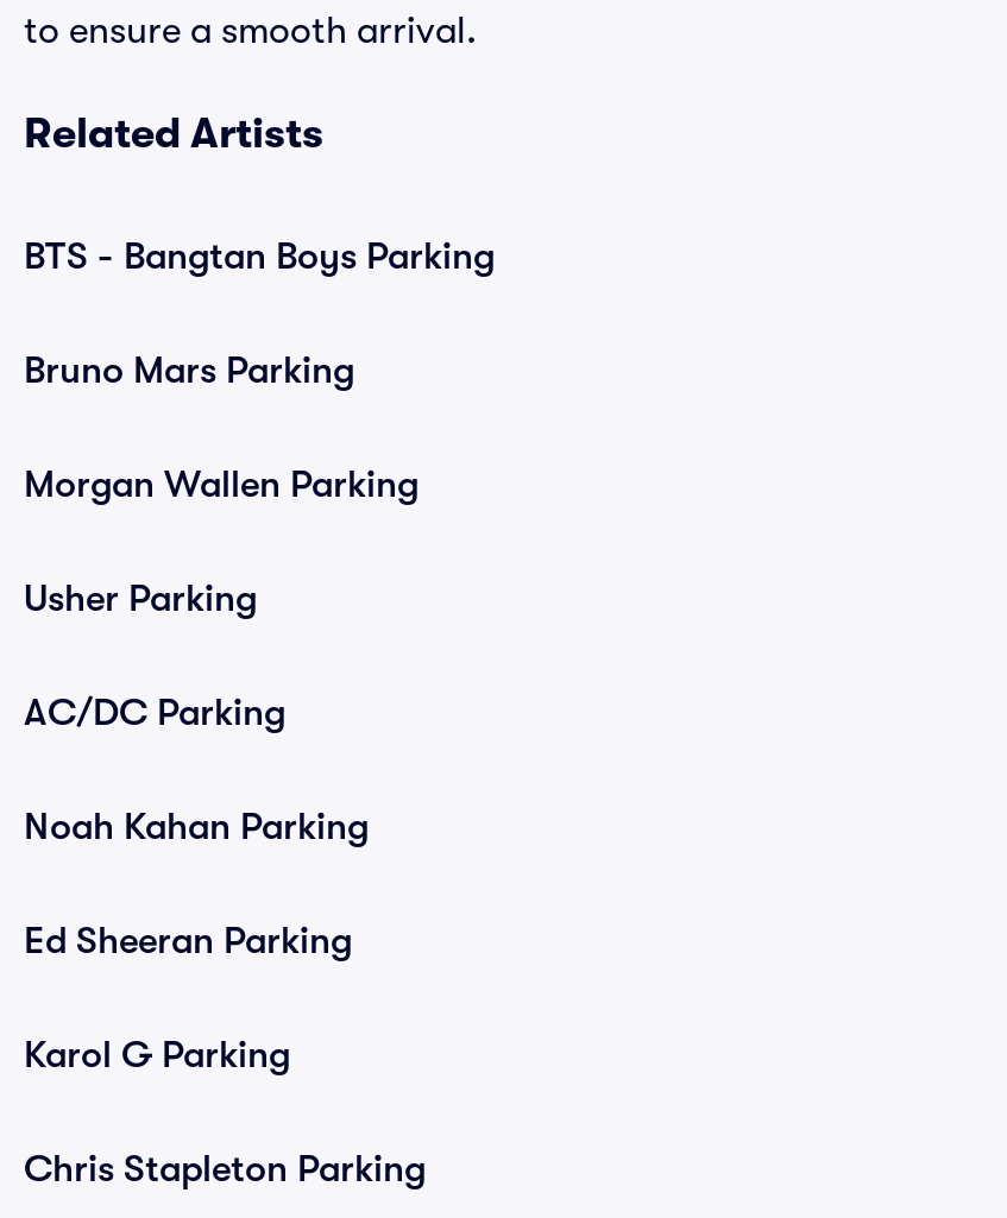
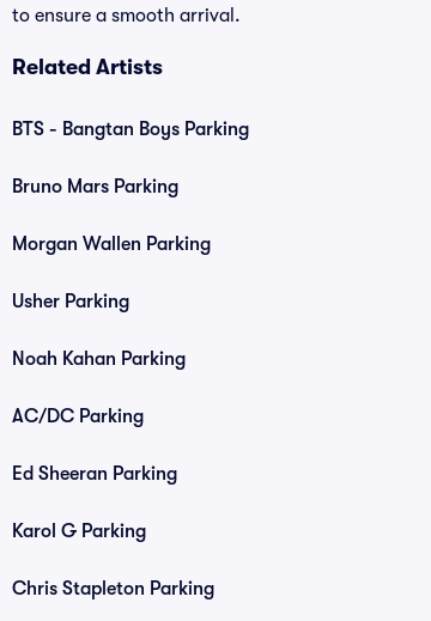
moved [24,692,285,734] -> [12,406,144,427]: AC/DC Parking
moved [24,806,369,848] -> [12,348,186,370]: Noah Kahan Parking

